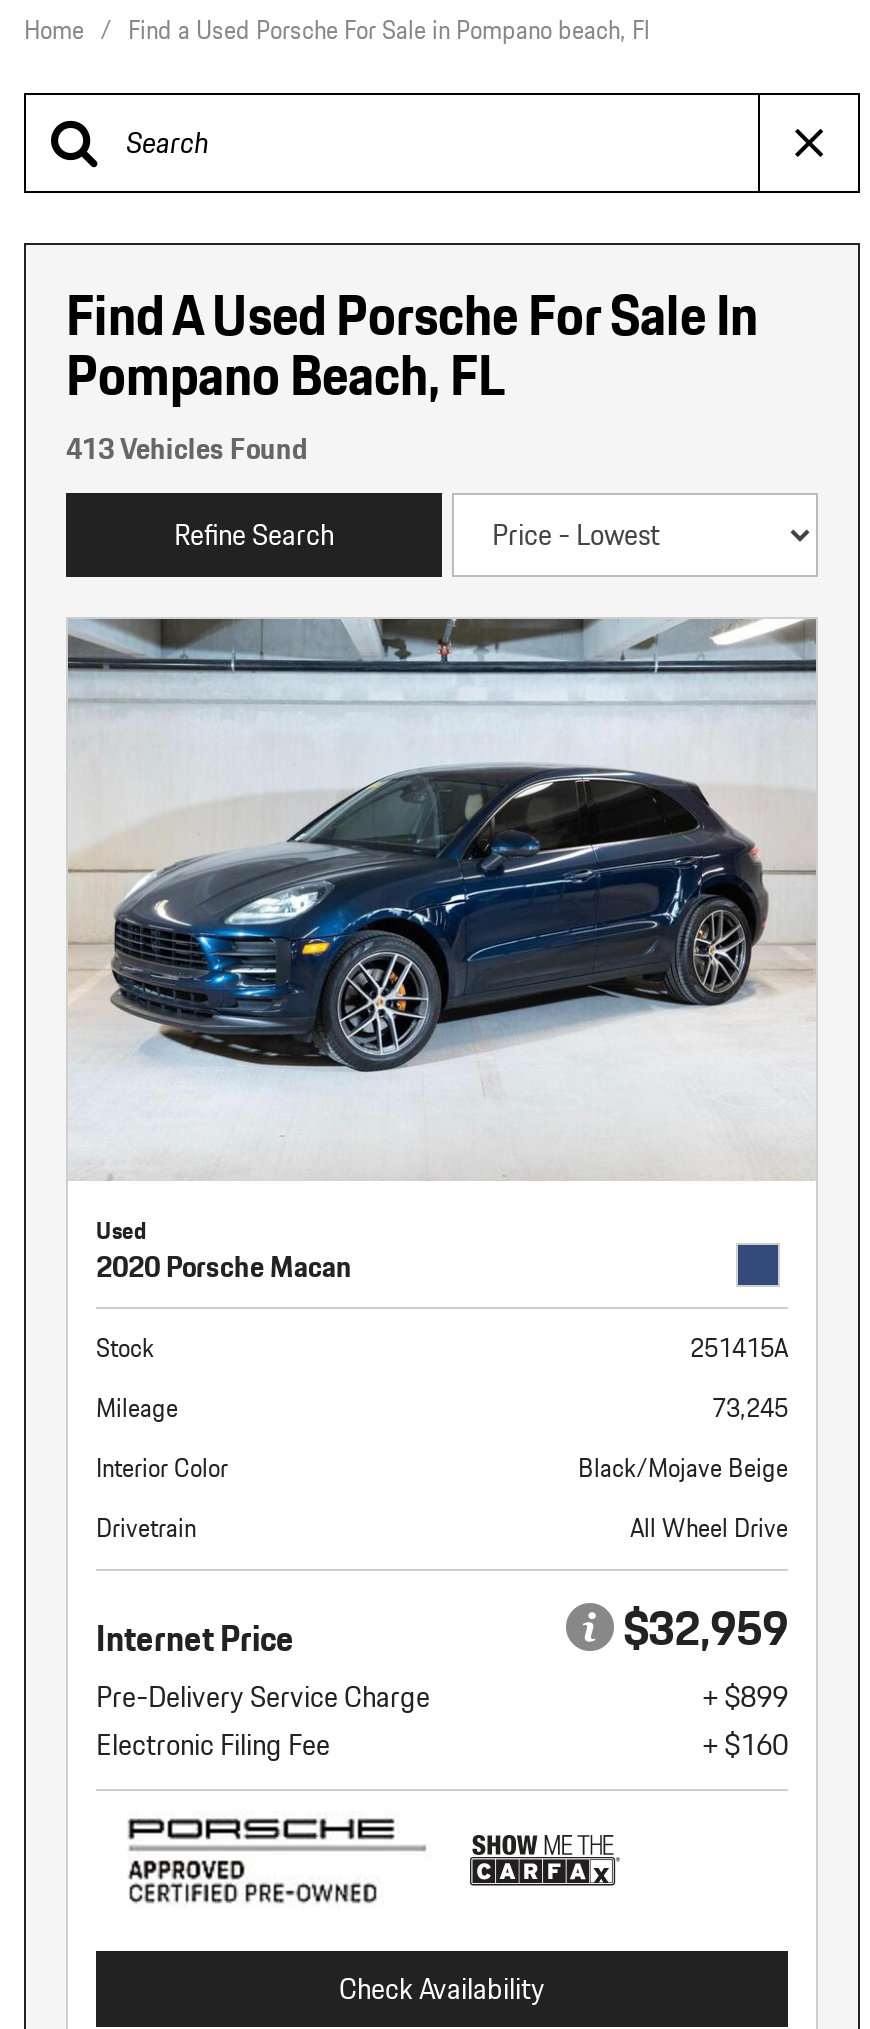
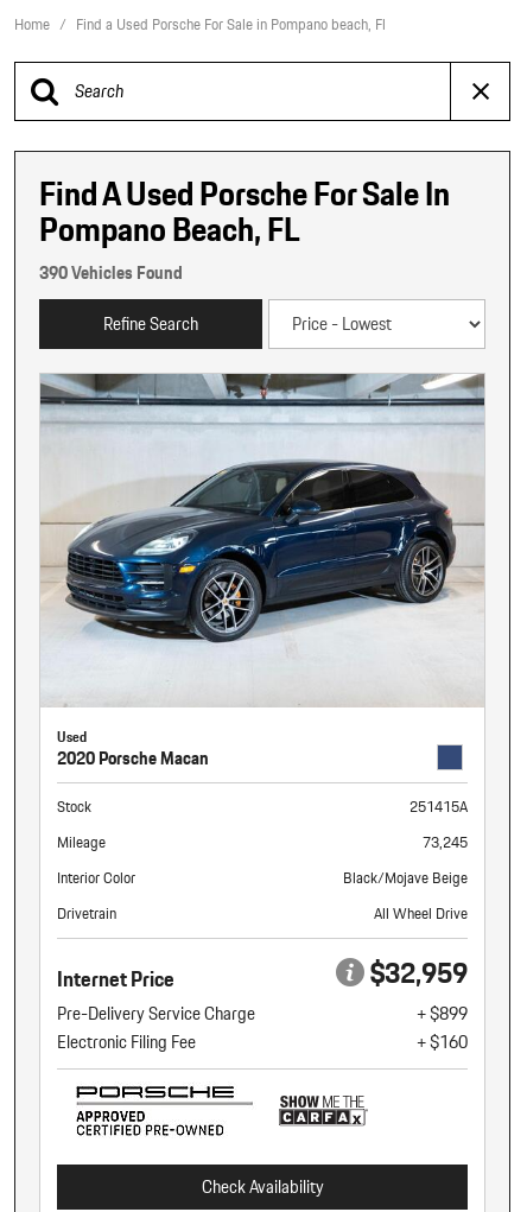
[66,425,308,473] 413 Vehicles Found -> [39,259,183,287] 390 Vehicles Found

